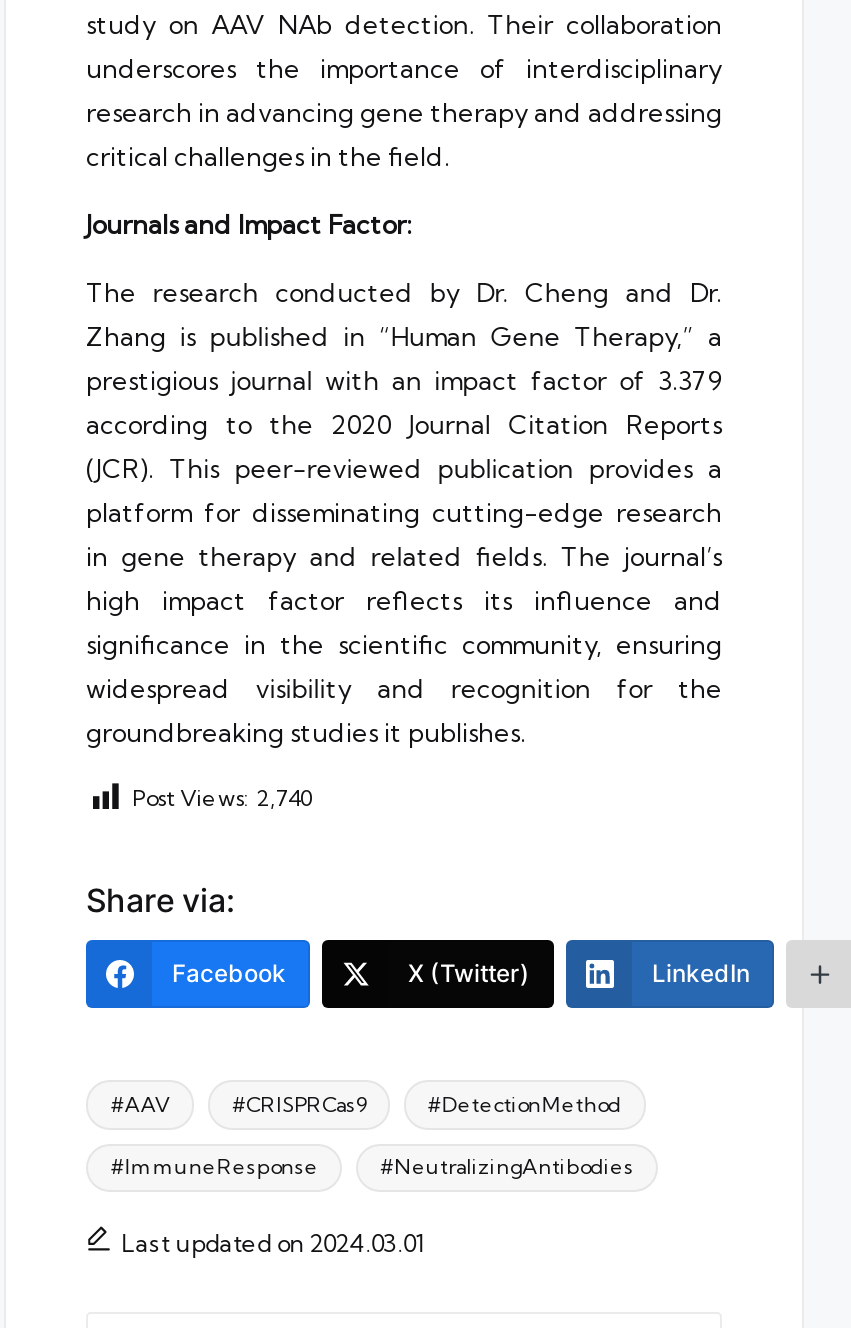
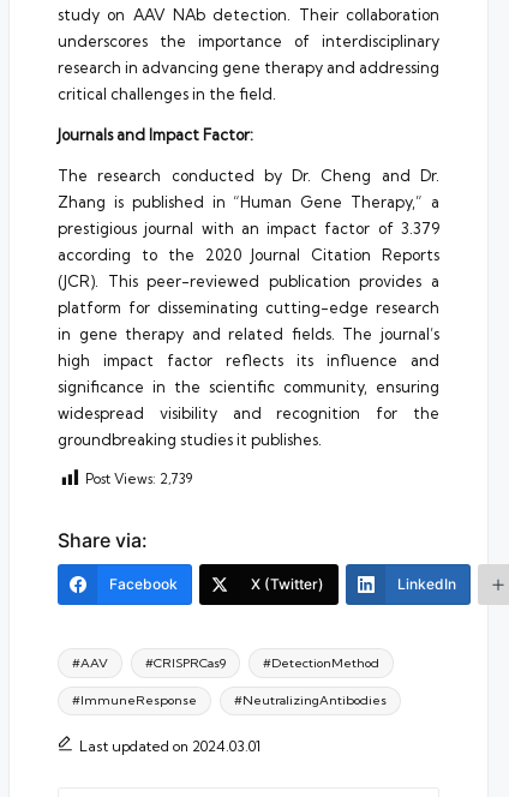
[132,784,312,812] Post Views: 2,740 -> [85,470,192,487] Post Views: 2,739

